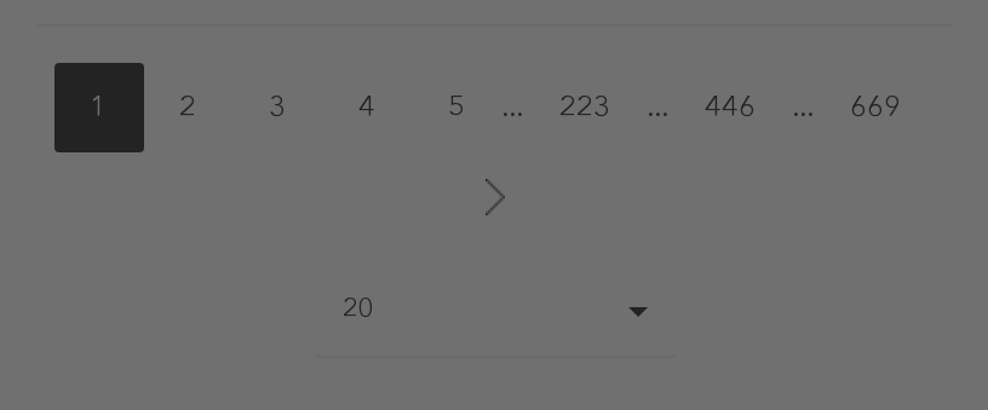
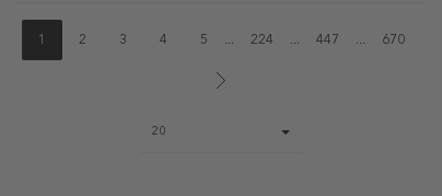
[559,89,610,123] 223 -> [250,32,273,47] 224
[705,89,756,123] 446 -> [316,32,339,47] 447
[850,89,901,123] 669 -> [381,32,404,47] 670

